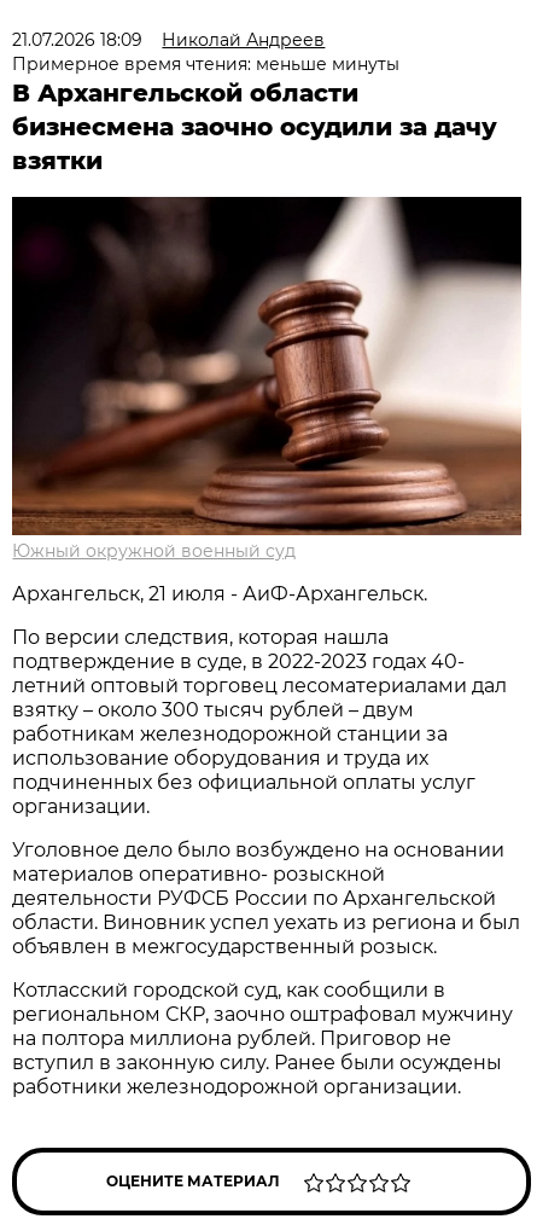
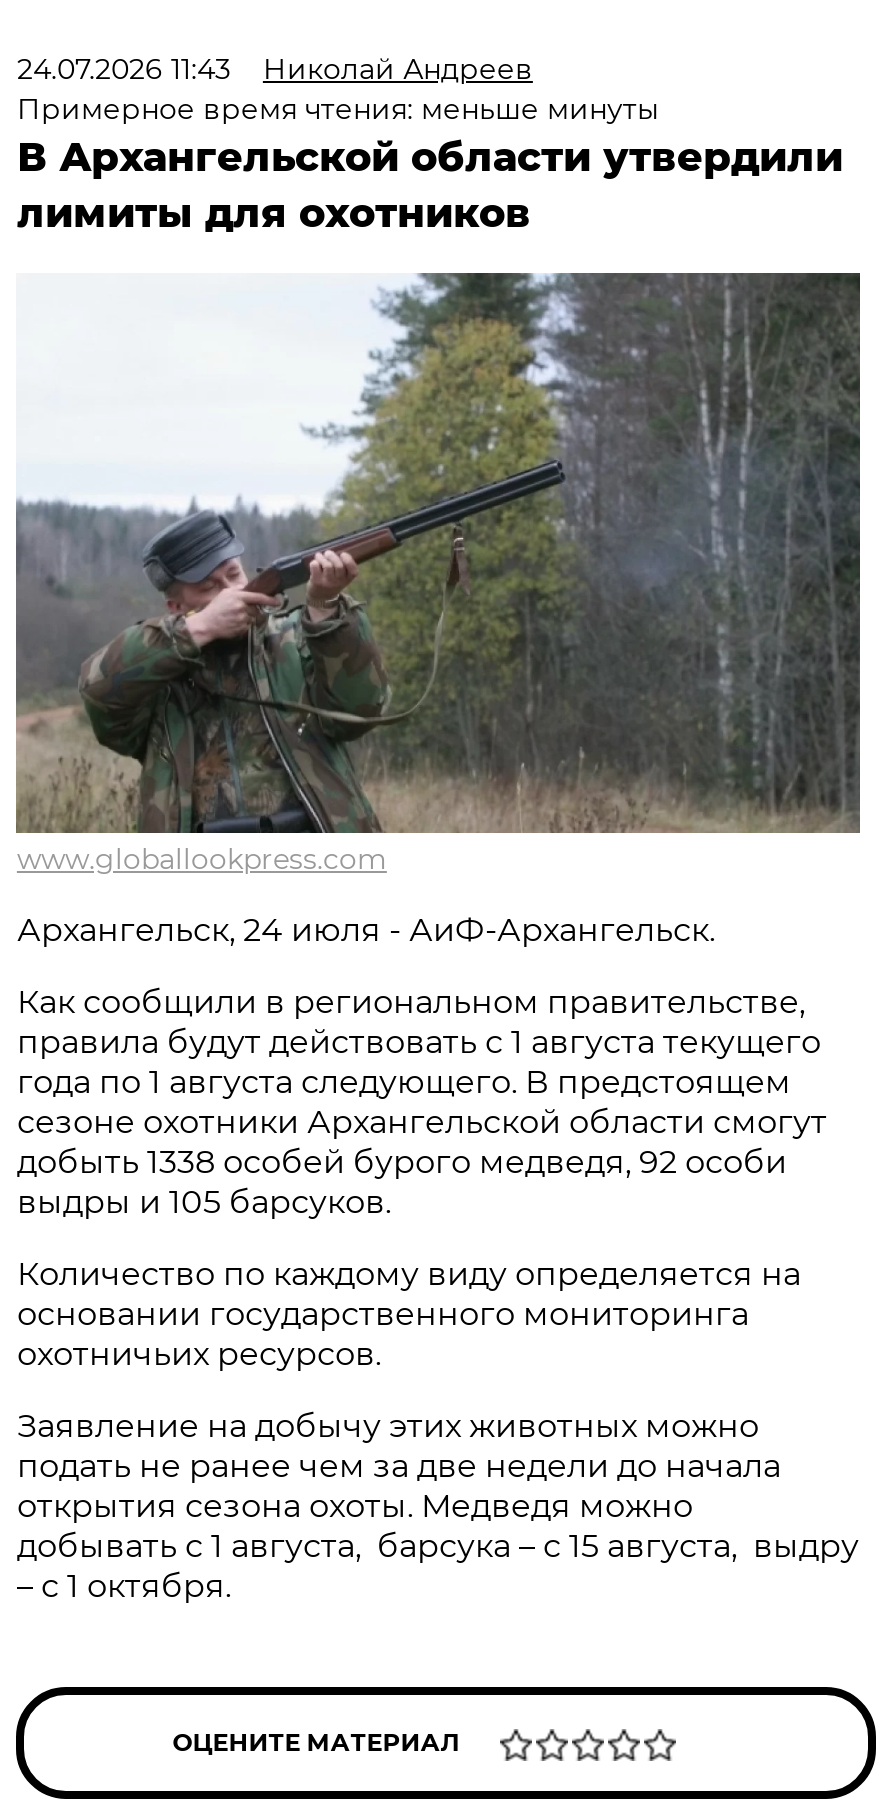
[13,29,325,51] 21.07.2026 18:09 Николай Андреев -> [17,51,533,87] 24.07.2026 11:43 Николай Андреев
[13,78,498,175] В Архангельской области | бизнесмена заочно осудили за дачу | взятки -> [17,133,843,237] В Архангельской области утвердили | лимиты для охотников
[11,246,523,562] [image] | Южный окружной военный суд -> [14,271,862,877] [image] | www.globallookpress.com
[13,582,428,605] Архангельск, 21 июля - АиФ-Архангельск. -> [17,911,715,949] Архангельск, 24 июля - АиФ-Архангельск.
[13,626,507,818] По версии следствия, которая нашла | подтверждение в суде, в 2022-2023 годах 40- | летний оптовый торговец лесоматериалами дал | взятку – около 300 тысяч рублей – двум | работникам железнодорожной станции за | использование оборудования и труда их | подчиненных без официальной оплаты услуг | организации. -> [17,983,827,1221] Как сообщили в региональном правительстве, | правила будут действовать с 1 августа текущего | года по 1 августа следующего. В предстоящем | сезоне охотники Архангельской области смогут | добыть 1338 особей бурого медведя, 92 особи | выдры и 105 барсуков.
[13,838,521,958] Уголовное дело было возбуждено на основании | материалов оперативно- розыскной | деятельности РУФСБ России по Архангельской | области. Виновник успел уехать из региона и был | объявлен в межгосударственный розыск. -> [17,1255,801,1373] Количество по каждому виду определяется на | основании государственного мониторинга | охотничьих ресурсов.
[13,978,513,1098] Котласский городской суд, как сообщили в | региональном СКР, заочно оштрафовал мужчину | на полтора миллиона рублей. Приговор не | вступил в законную силу. Ранее были осуждены | работники железнодорожной организации. -> [17,1407,859,1605] Заявление на добычу этих животных можно | подать не ранее чем за две недели до начала | открытия сезона охоты. Медведя можно | добывать с 1 августа, барсука – с 15 августа, выдру | – с 1 октября.

